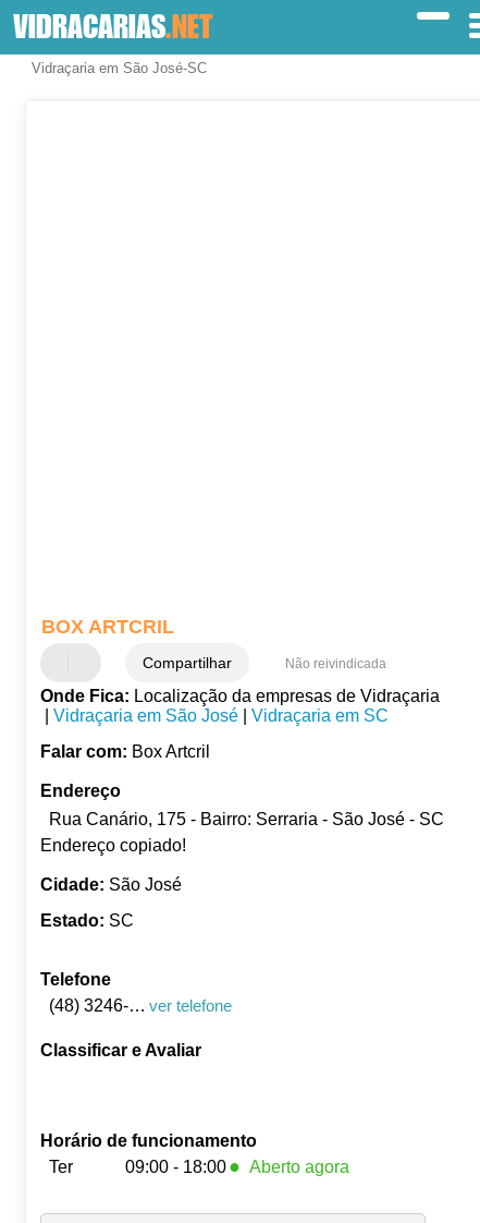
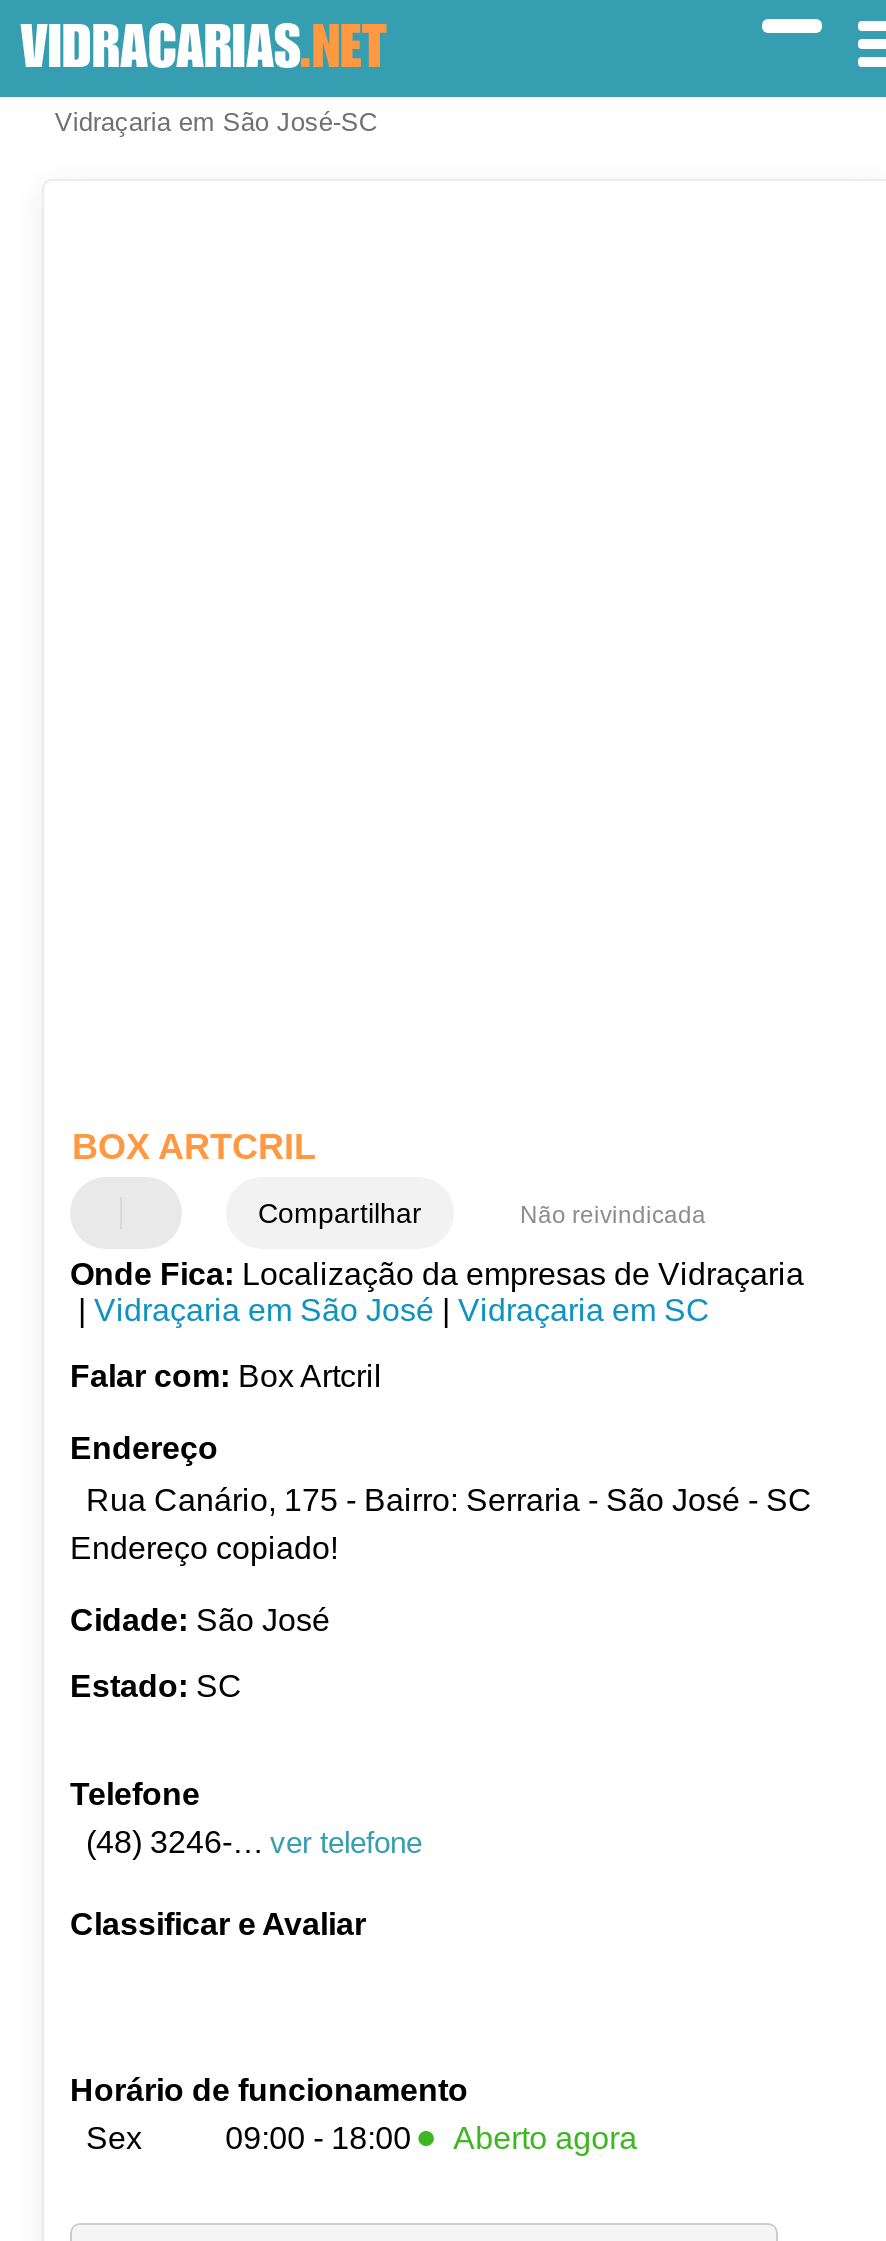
[40,1158,73,1177] Ter -> [70,2122,142,2156] Sex

